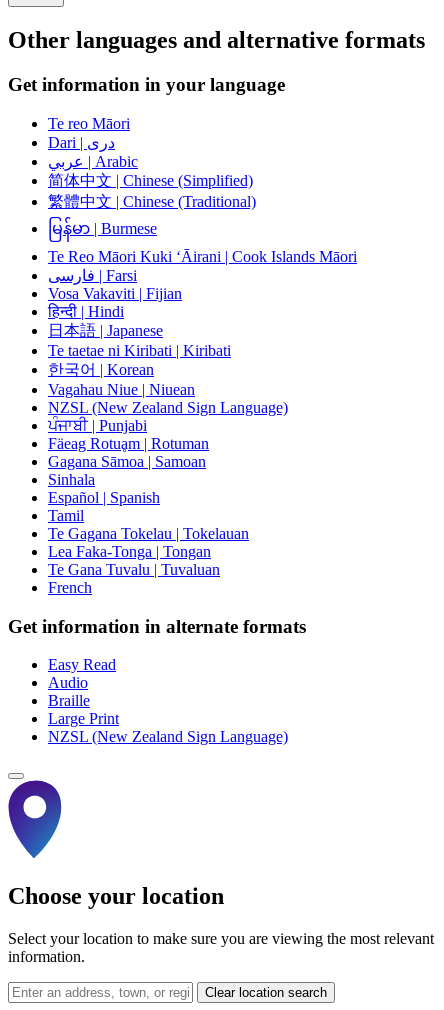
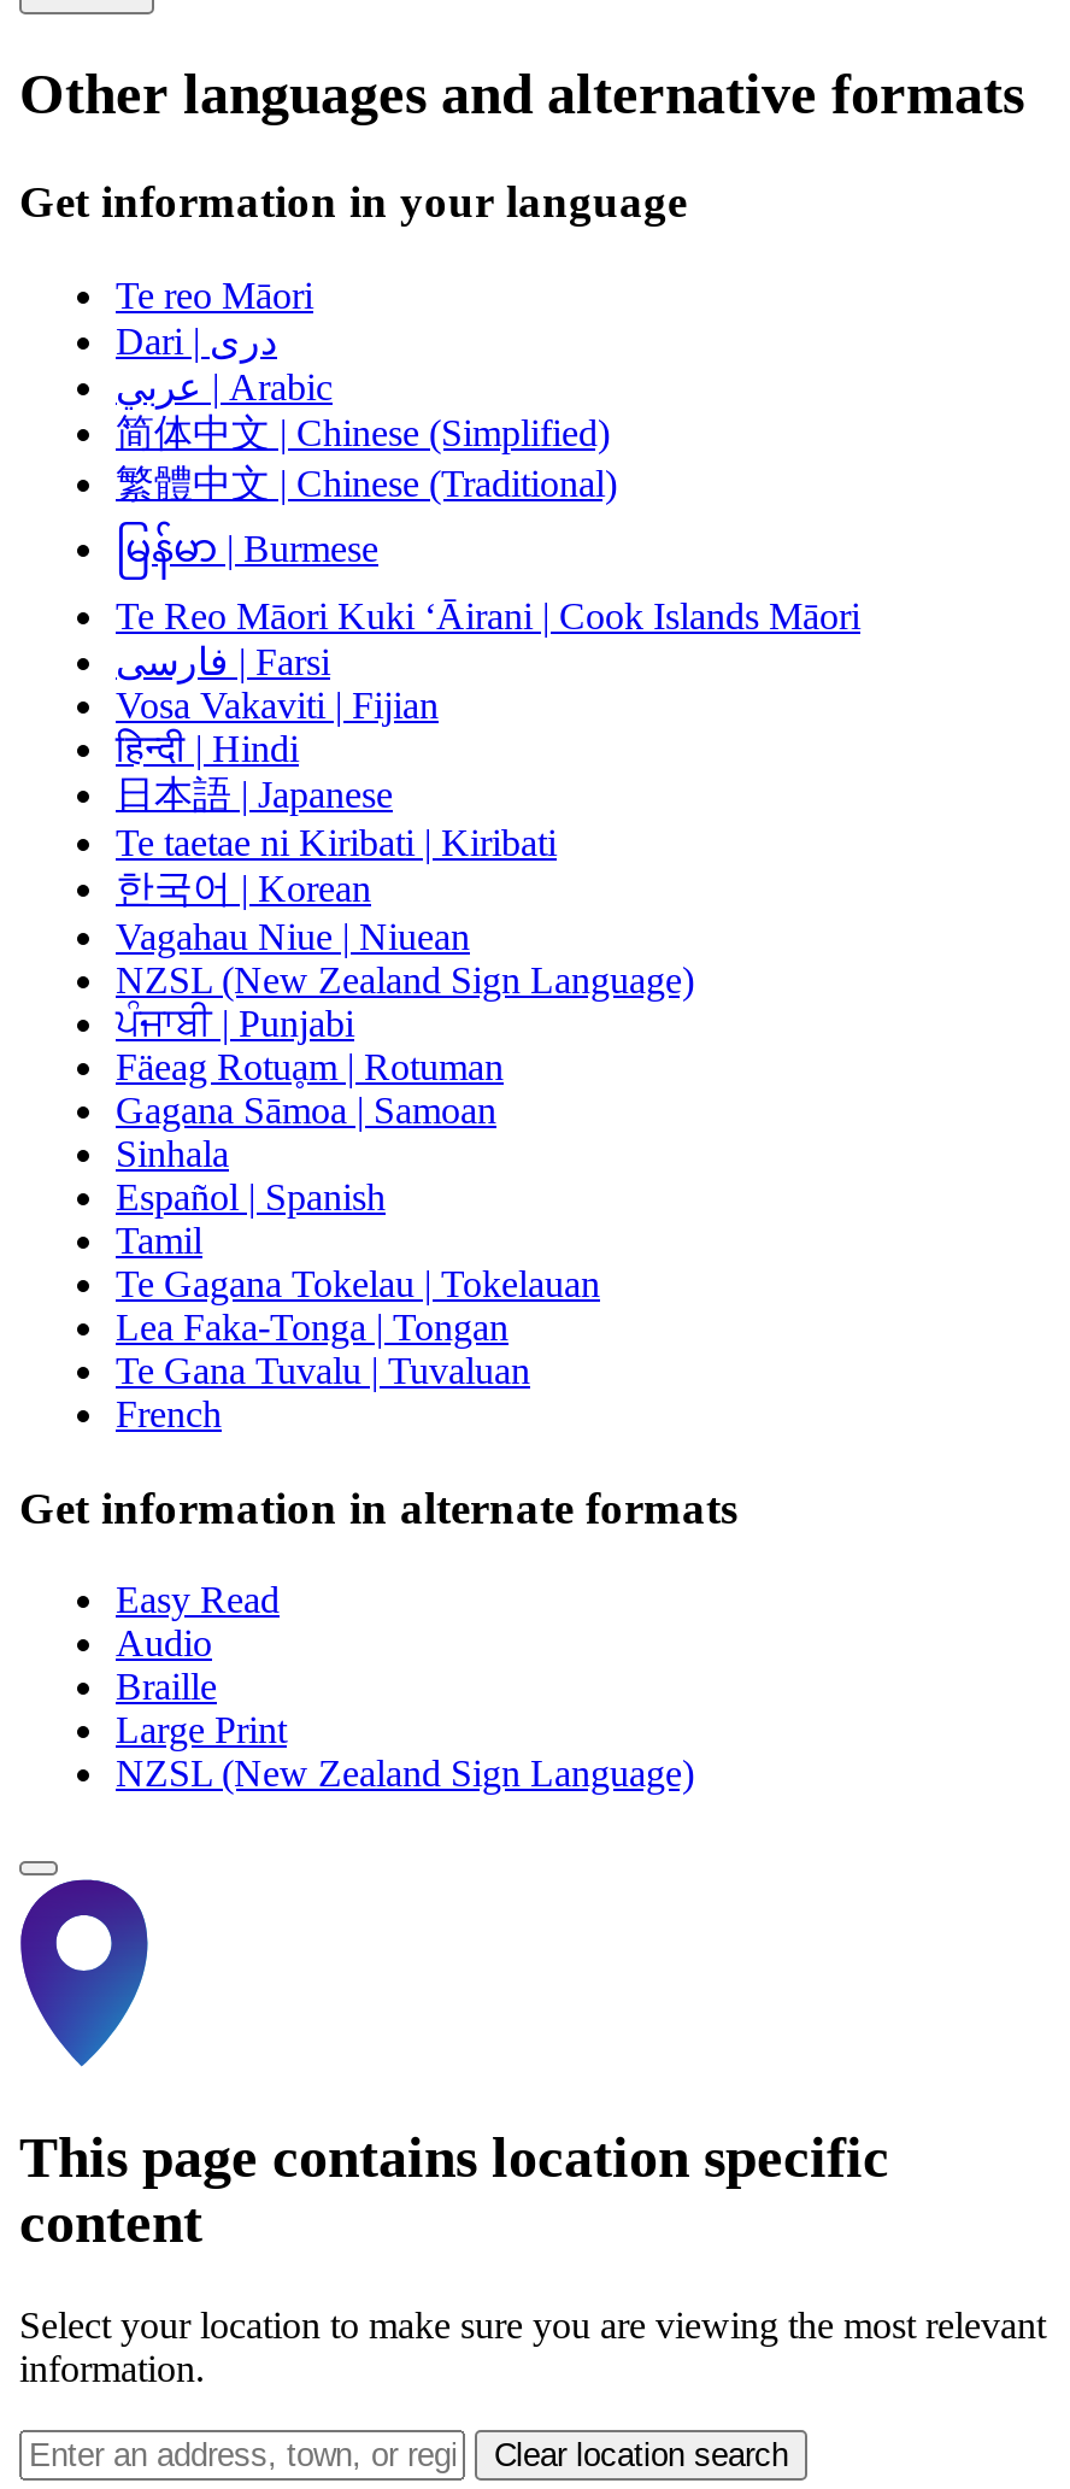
[8,883,224,909] Choose your location -> [19,2126,889,2254] This page contains location specific | content

